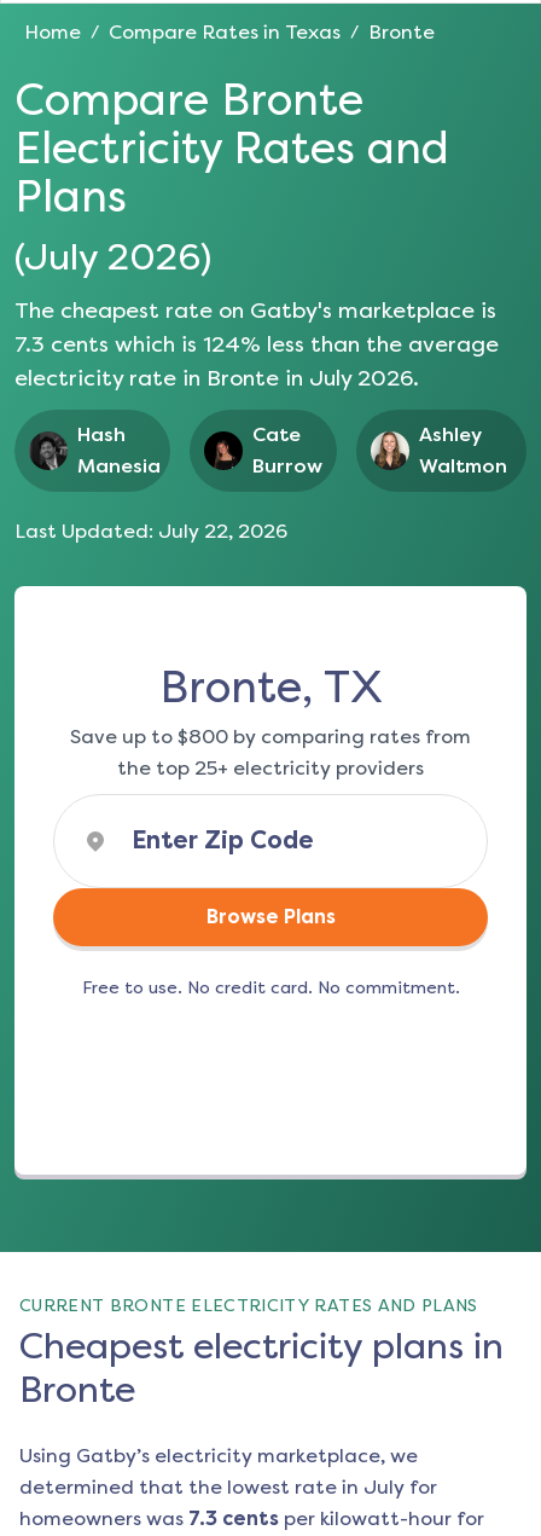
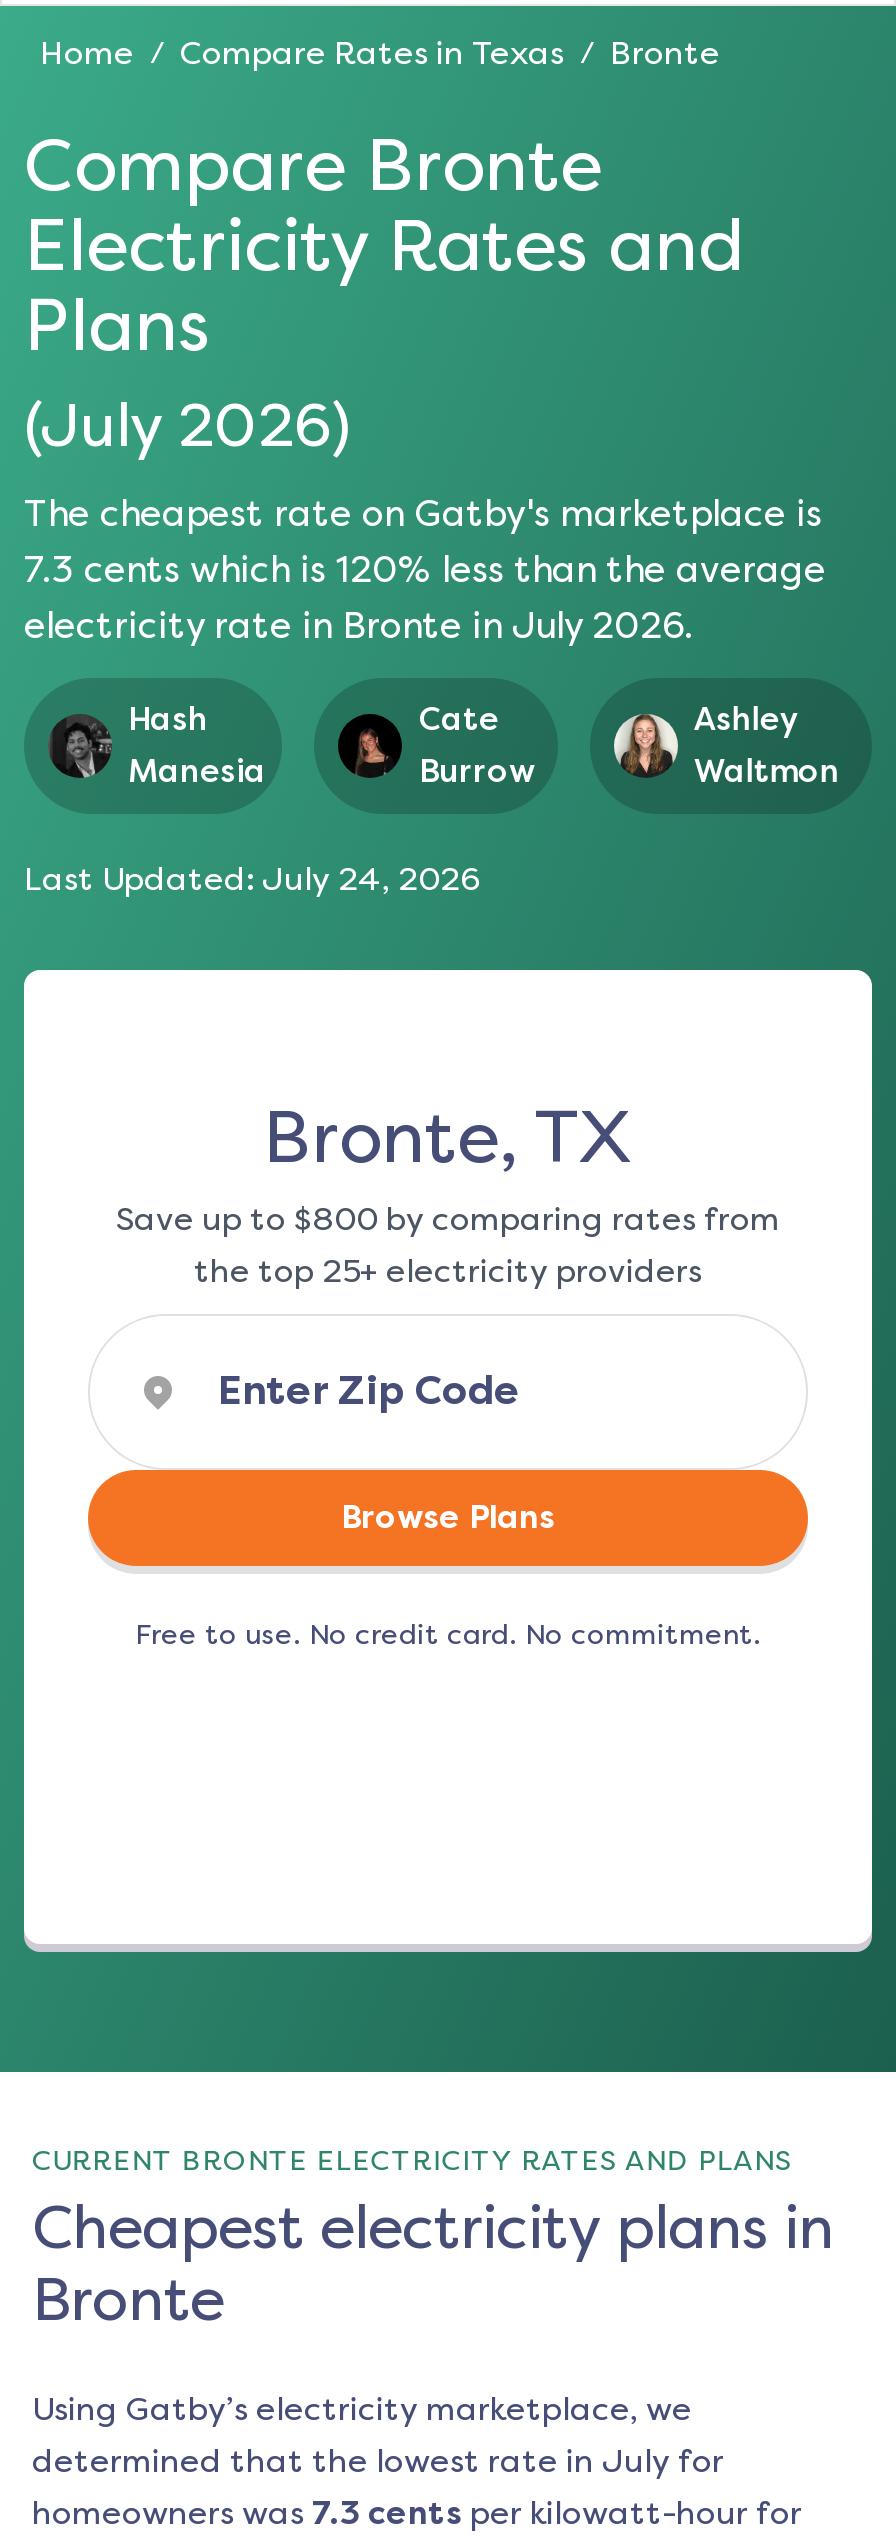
[14,331,499,358] 7.3 cents which is 124% less than the average -> [24,549,826,593] 7.3 cents which is 120% less than the average
[14,520,287,543] Last Updated: July 22, 2026 -> [24,861,480,899] Last Updated: July 24, 2026

